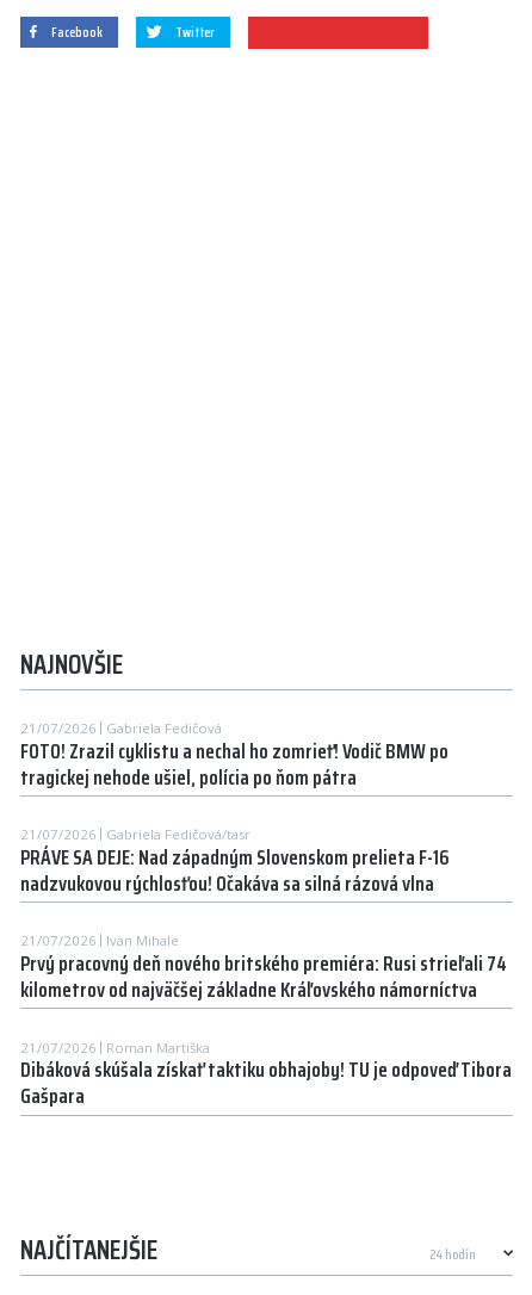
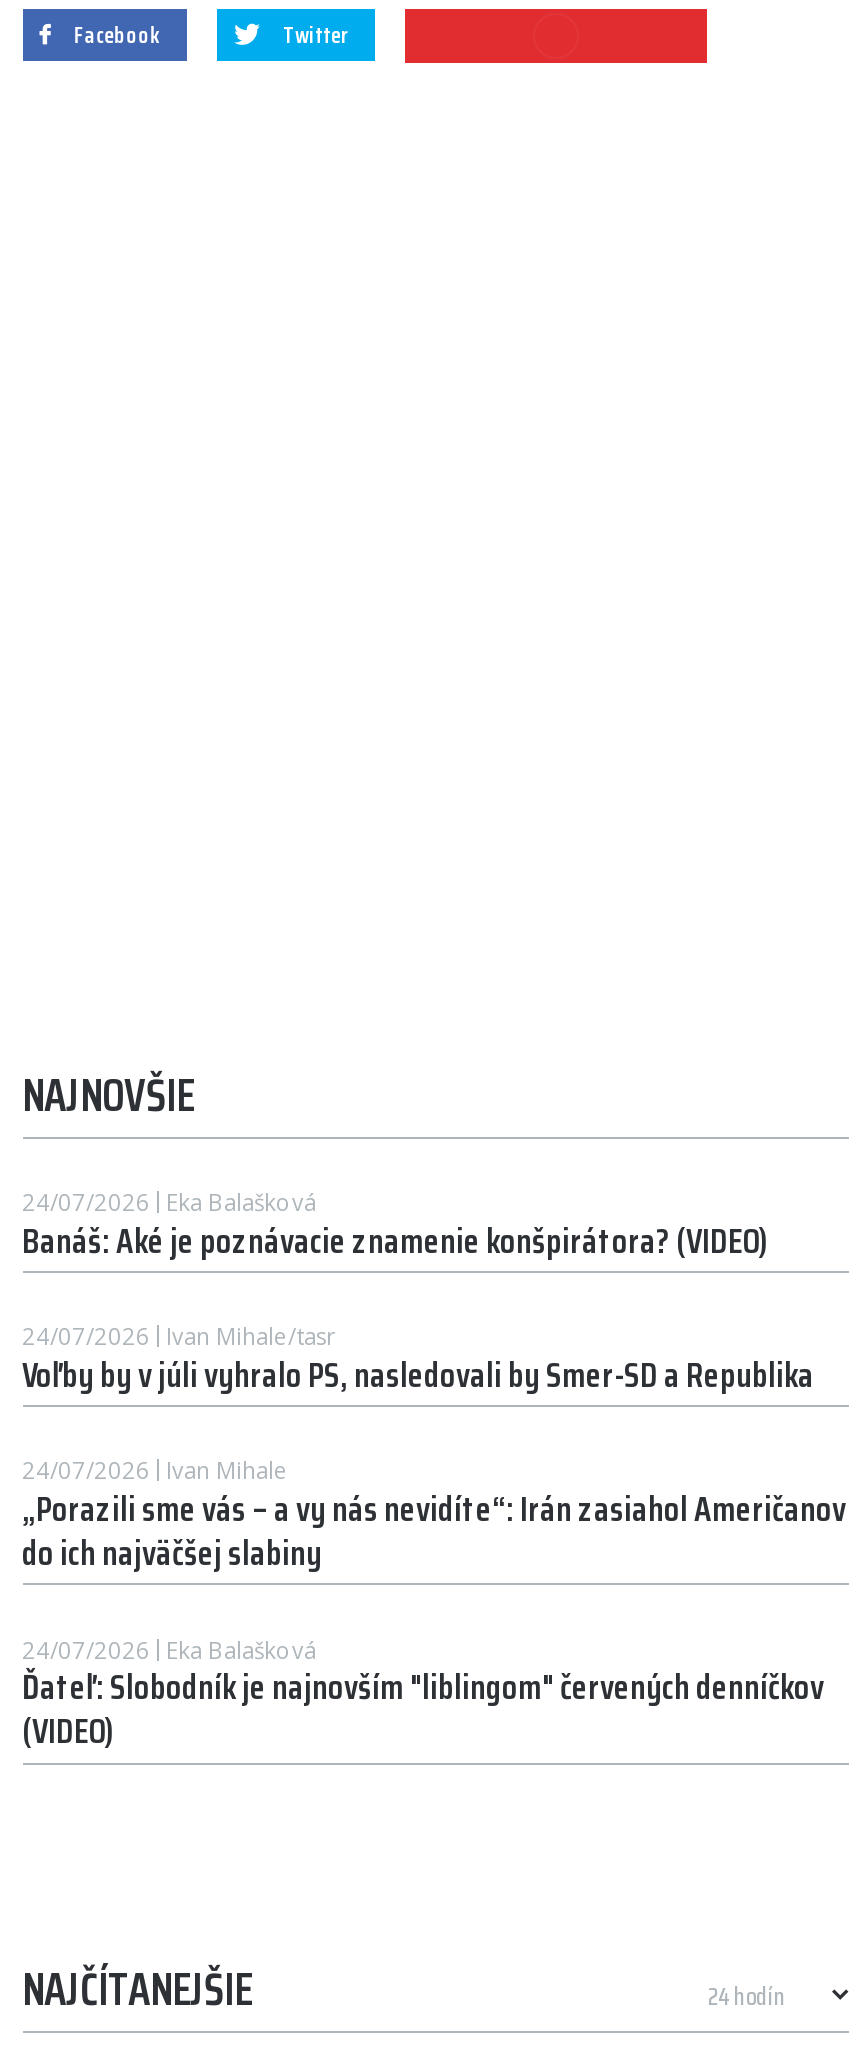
[20,719,448,794] 21/07/2026 Gabriela Fedičová | FOTO! Zrazil cyklistu a nechal ho zomrieť! Vodič BMW po | tragickej nehode ušiel, polícia po ňom pátra -> [22,1187,768,1268] 24/07/2026 Eka Balašková | Banáš: Aké je poznávacie znamenie konšpirátora? (VIDEO)
[20,825,449,900] 21/07/2026 Gabriela Fedičová/tasr | PRÁVE SA DEJE: Nad západným Slovenskom prelieta F-16 | nadzvukovou rýchlosťou! Očakáva sa silná rázová vlna -> [22,1321,814,1403] 24/07/2026 Ivan Mihale/tasr | Voľby by v júli vyhralo PS, nasledovali by Smer-SD a Republika
[20,932,506,1006] 21/07/2026 Ivan Mihale | Prvý pracovný deň nového britského premiéra: Rusi strieľali 74 | kilometrov od najväčšej základne Kráľovského námorníctva -> [22,1456,846,1581] 24/07/2026 Ivan Mihale | „Porazili sme vás – a vy nás nevidíte“: Irán zasiahol Američanov | do ich najväčšej slabiny
[20,1038,511,1113] 21/07/2026 Roman Martiška | Dibáková skúšala získať taktiku obhajoby! TU je odpoveď Tibora | Gašpara -> [22,1634,824,1759] 24/07/2026 Eka Balašková | Ďateľ: Slobodník je najnovším "liblingom" červených denníčkov | (VIDEO)

